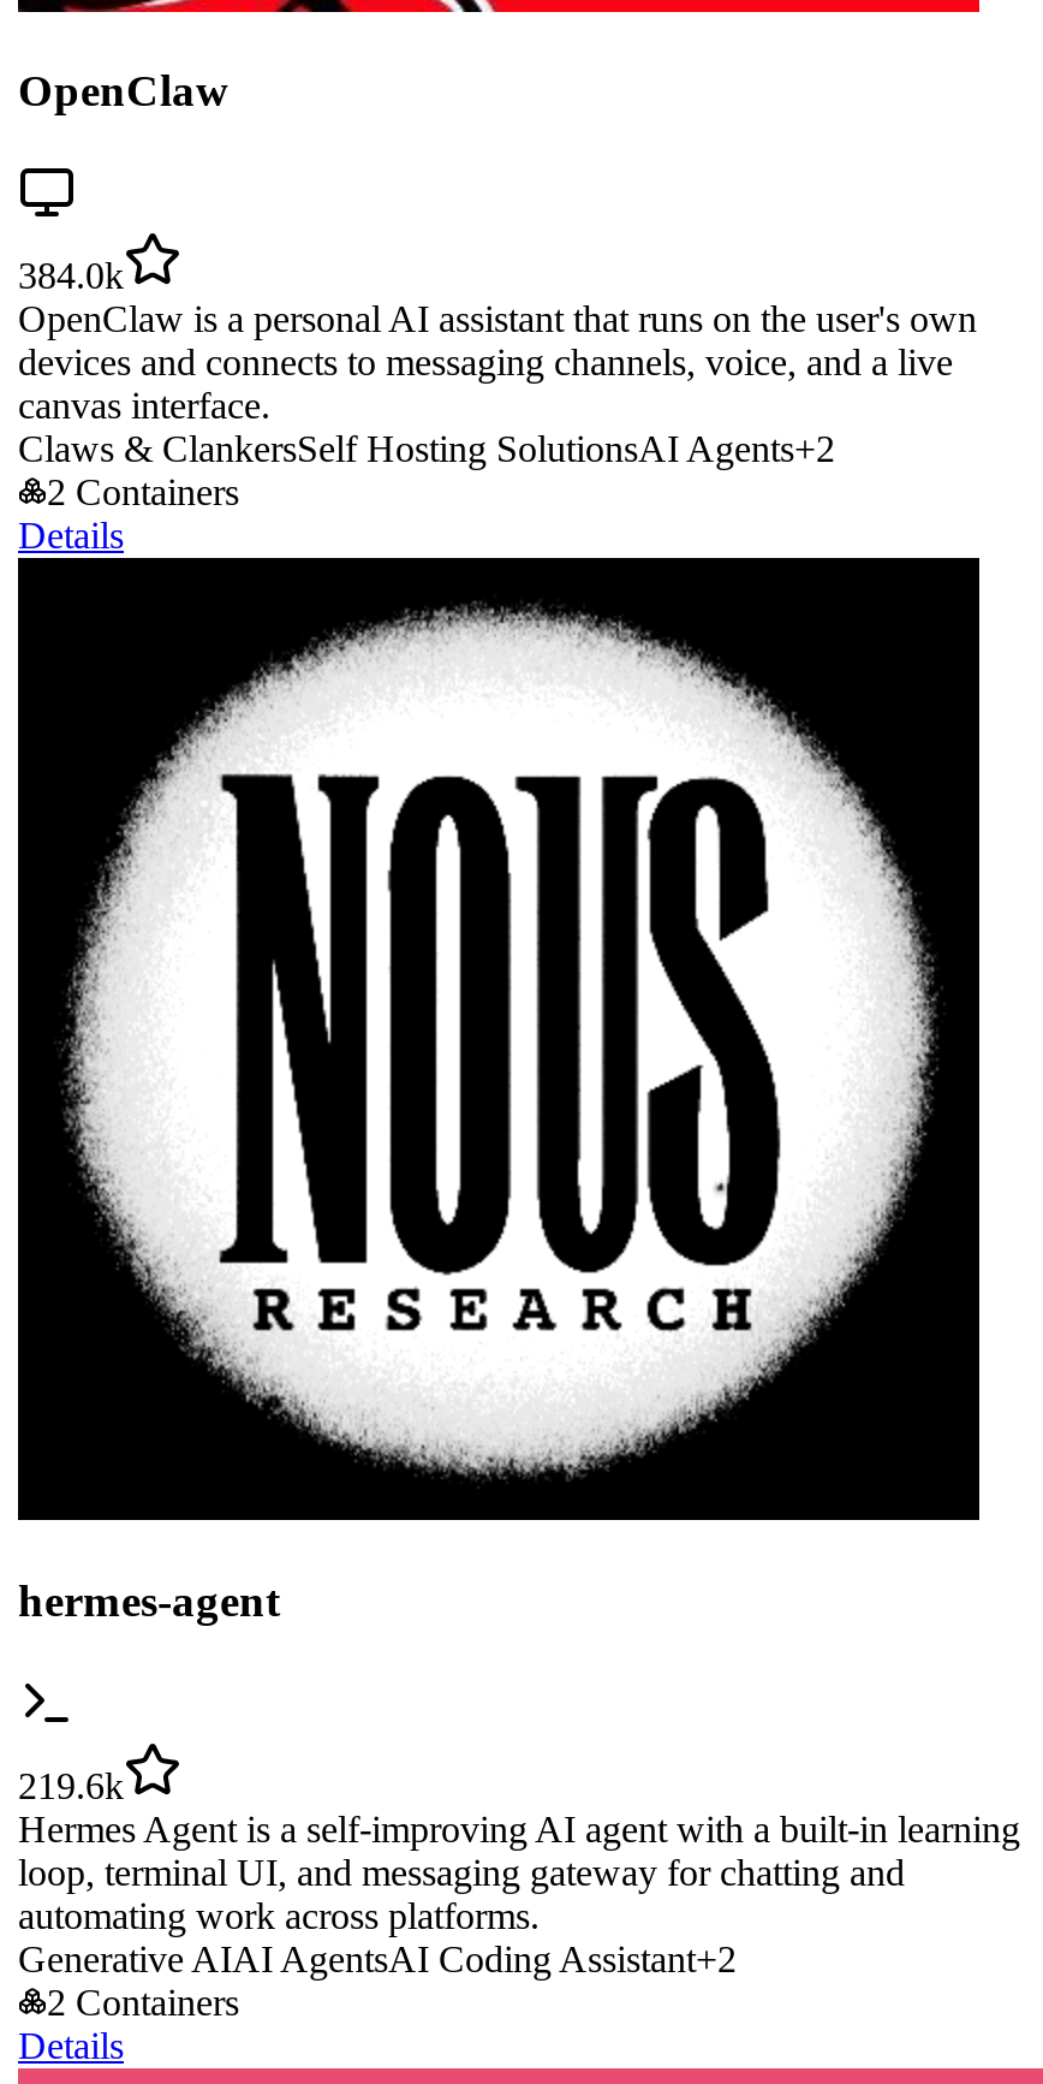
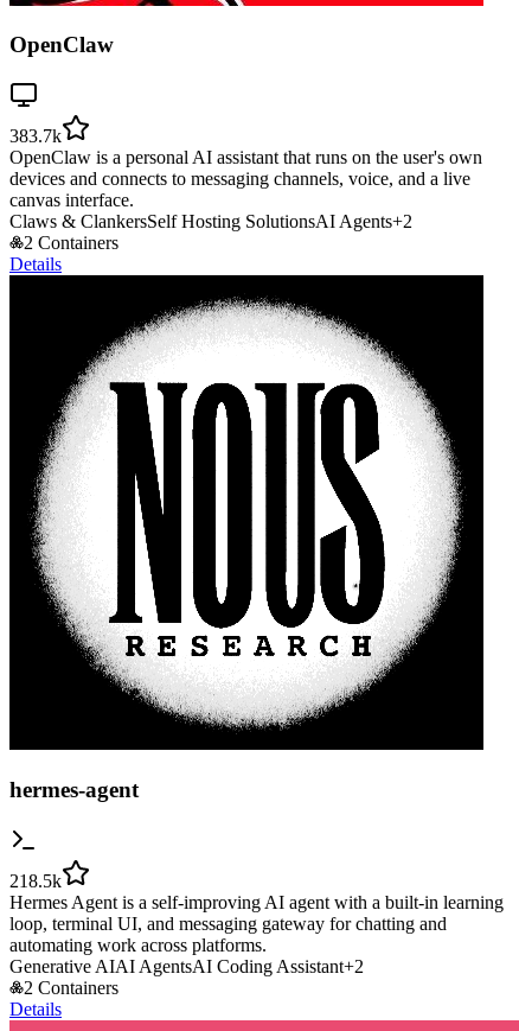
[18,255,124,296] 384.0k -> [9,126,62,146] 383.7k
[18,1764,124,1805] 219.6k -> [9,870,62,891] 218.5k

